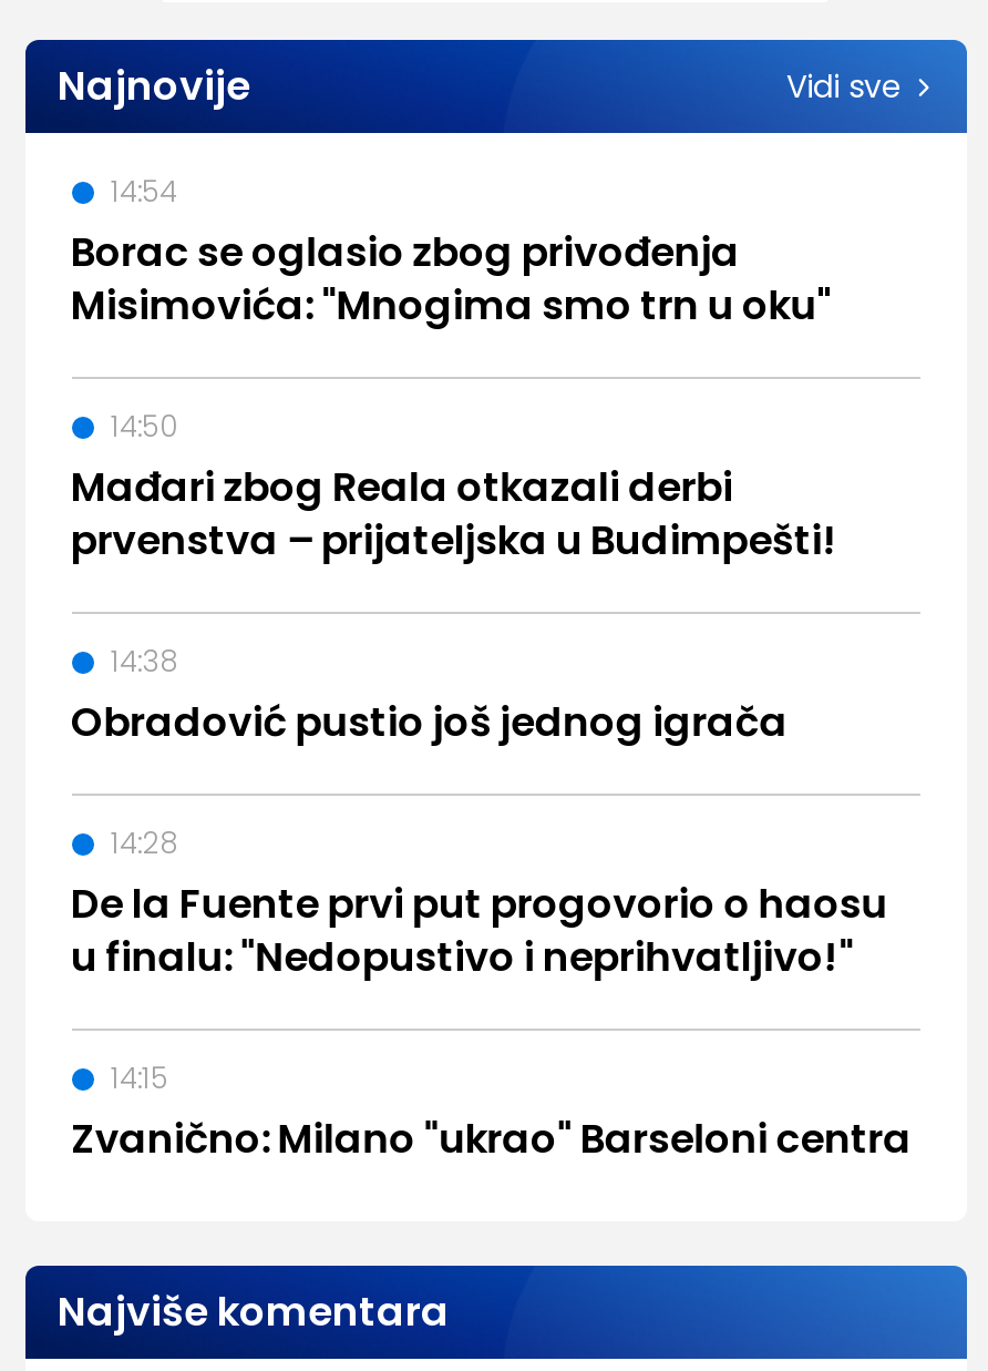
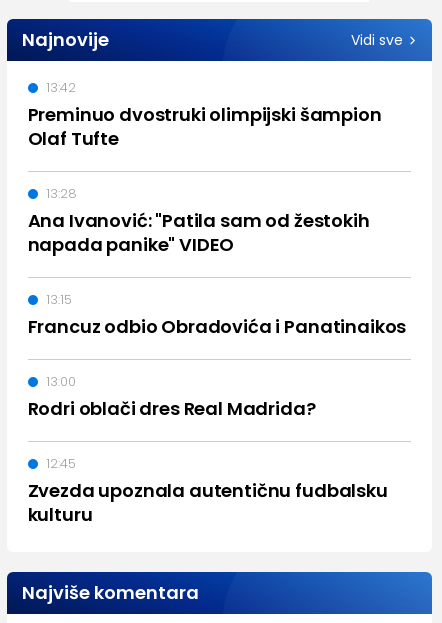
[111,170,177,212] 14:54 -> [45,78,75,97] 13:42
[71,223,832,331] Borac se oglasio zbog privođenja | Misimovića: "Mnogima smo trn u oku" -> [27,102,382,151] Preminuo dvostruki olimpijski šampion | Olaf Tufte
[111,405,177,447] 14:50 -> [45,184,76,203] 13:28
[71,458,837,566] Mađari zbog Reala otkazali derbi | prvenstva – prijateljska u Budimpešti! -> [27,208,370,257] Ana Ivanović: "Patila sam od žestokih | napada panike" VIDEO
[111,640,179,682] 14:38 -> [45,290,71,309] 13:15
[71,693,788,748] Obradović pustio još jednog igrača -> [27,314,406,339] Francuz odbio Obradovića i Panatinaikos
[111,821,179,863] 14:28 -> [45,372,75,391] 13:00
[71,874,887,983] De la Fuente prvi put progovorio o haosu | u finalu: "Nedopustivo i neprihvatljivo!" -> [27,396,315,421] Rodri oblači dres Real Madrida?
[111,1056,168,1098] 14:15 -> [45,454,75,473] 12:45
[71,1109,912,1165] Zvanično: Milano "ukrao" Barseloni centra -> [27,478,388,527] Zvezda upoznala autentičnu fudbalsku | kulturu

